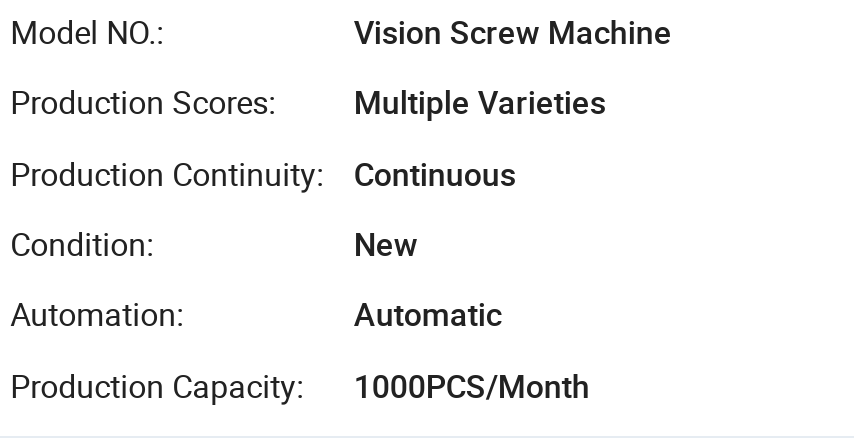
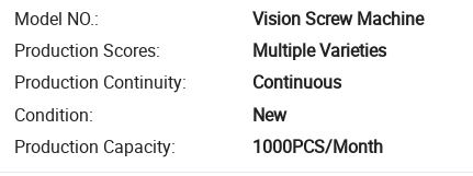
[10,292,502,336] Automation: | Automatic -> none

